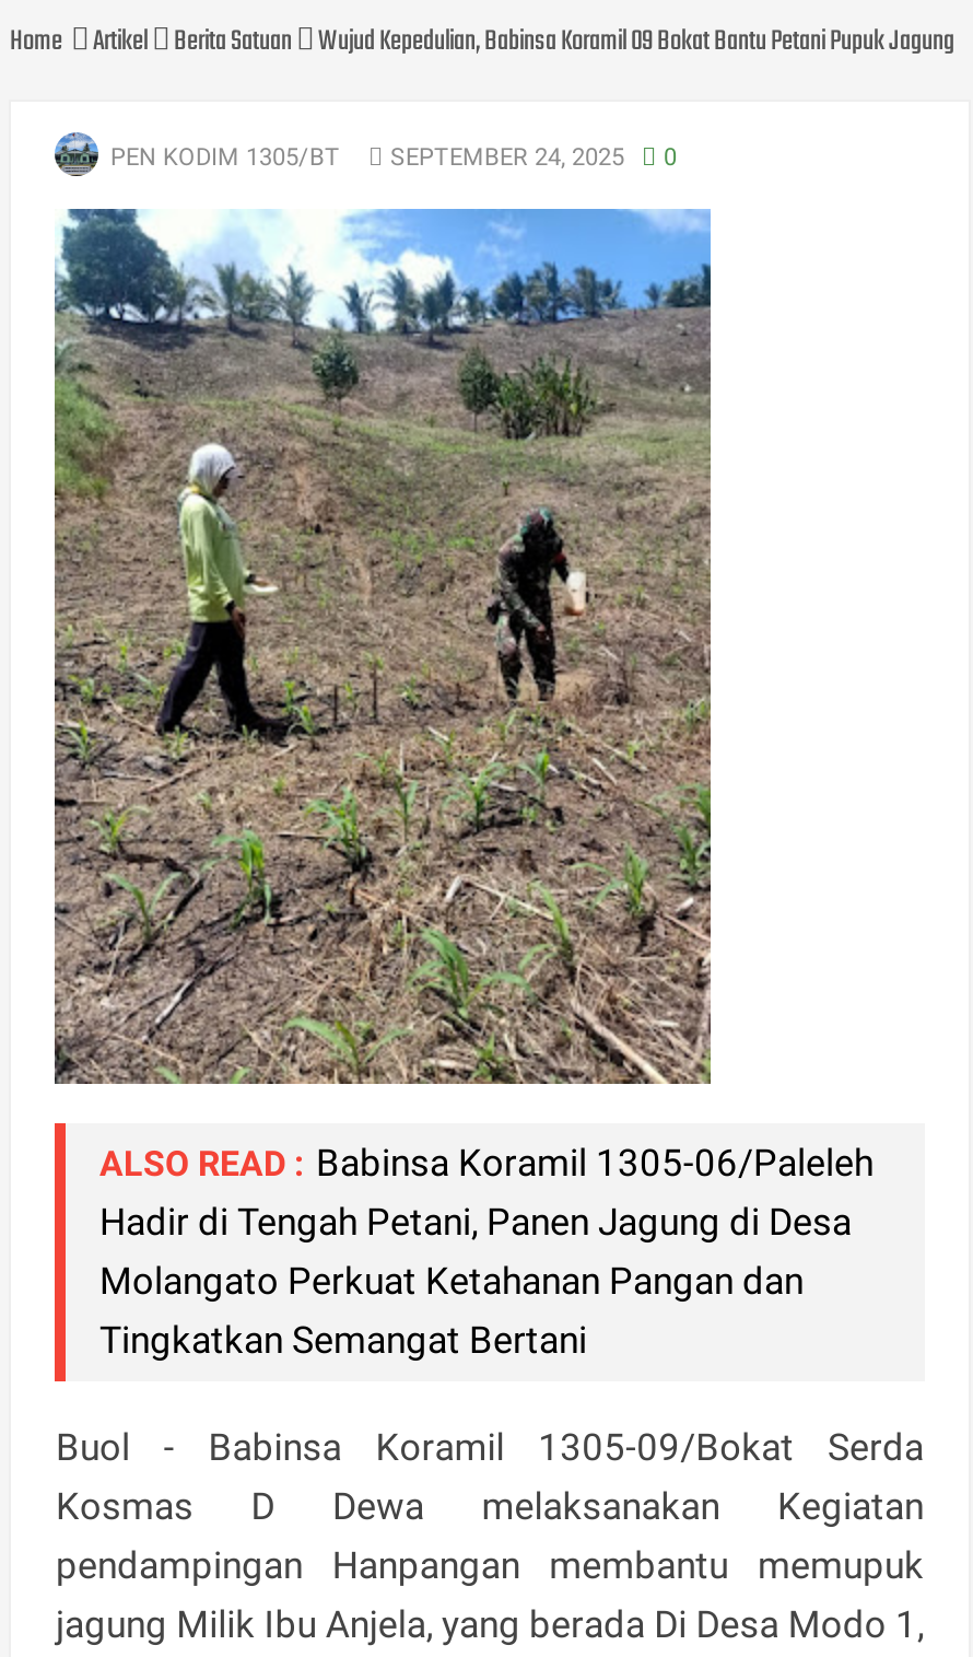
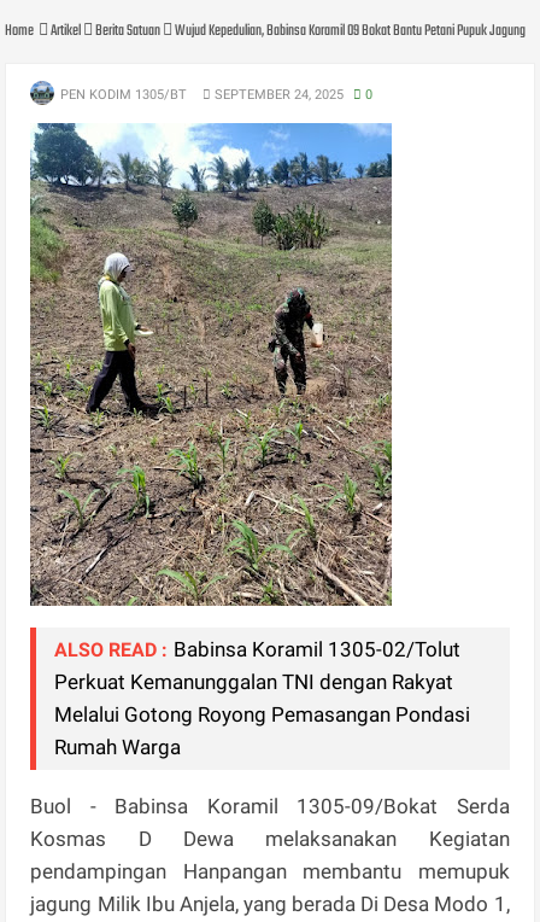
[99,1141,874,1362] ALSO READ : Babinsa Koramil 1305-06/Paleleh | Hadir di Tengah Petani, Panen Jagung di Desa | Molangato Perkuat Ketahanan Pangan dan | Tingkatkan Semangat Bertani -> [55,637,471,759] ALSO READ : Babinsa Koramil 1305-02/Tolut | Perkuat Kemanunggalan TNI dengan Rakyat | Melalui Gotong Royong Pemasangan Pondasi | Rumah Warga

